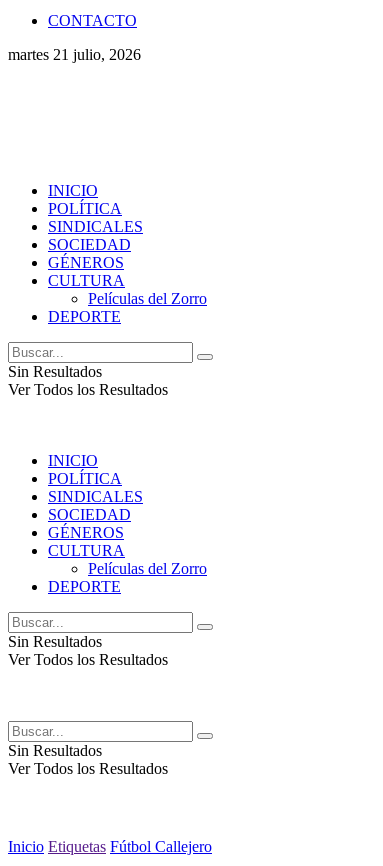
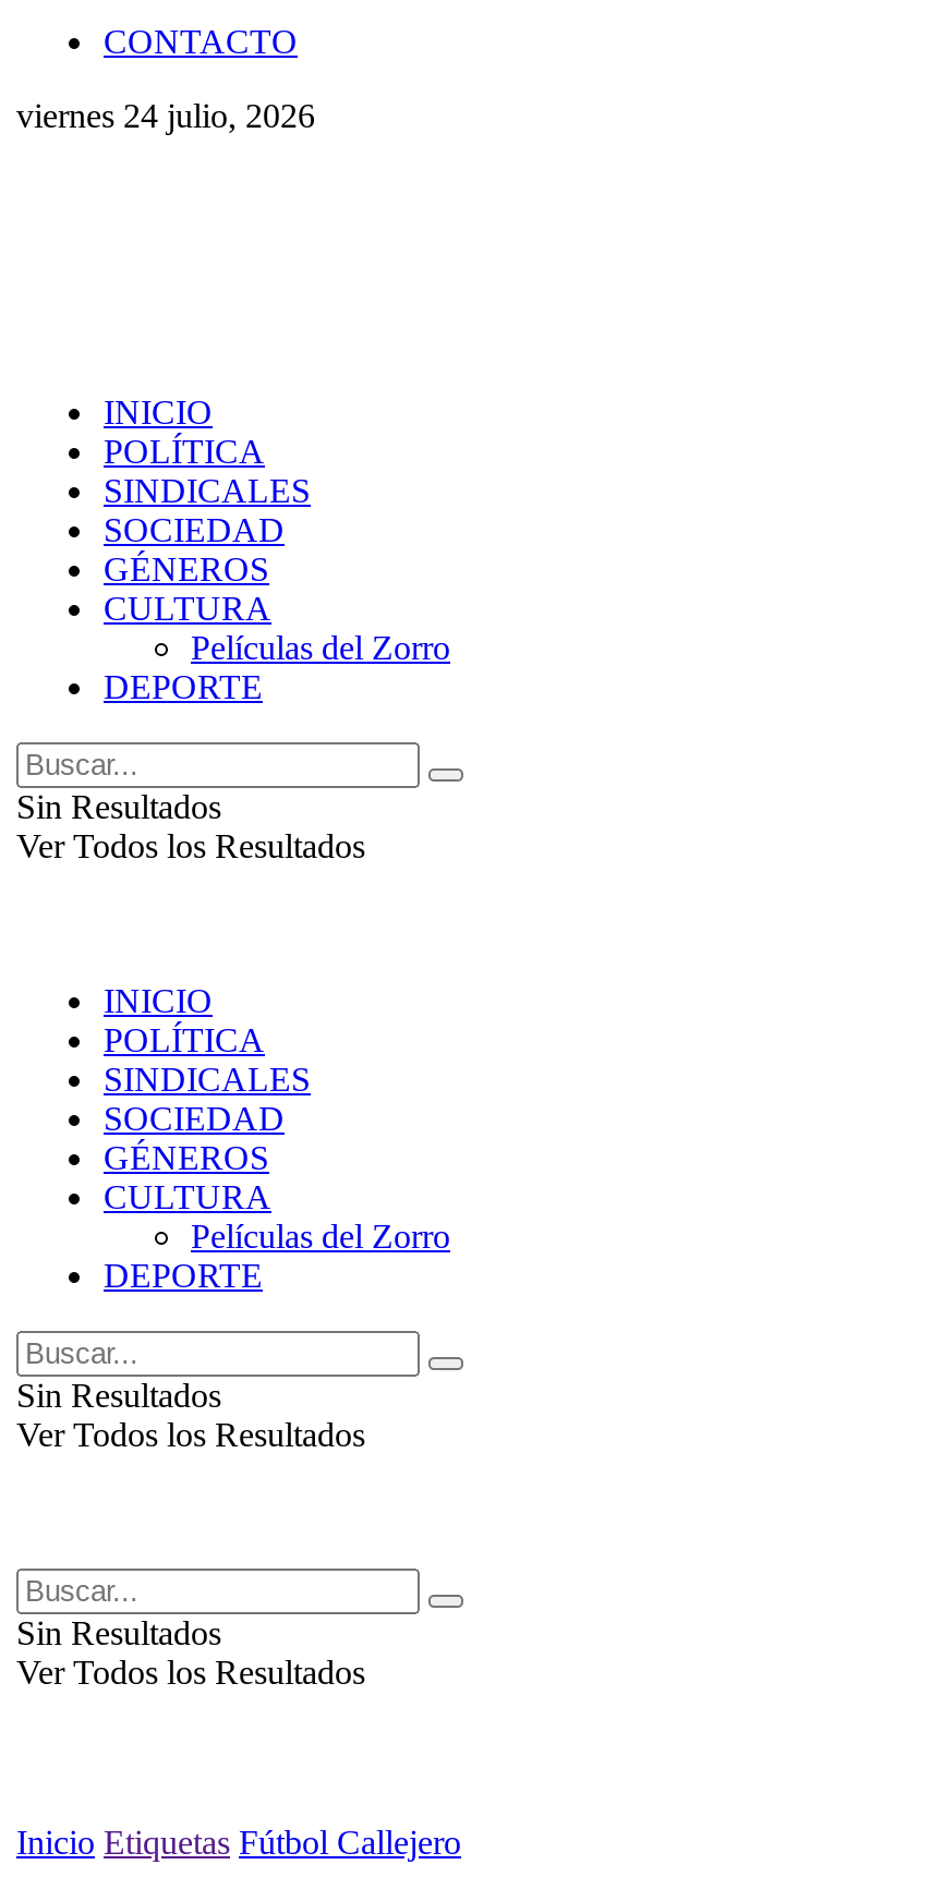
[8,46,141,63] martes 21 julio, 2026 -> [16,97,315,134] viernes 24 julio, 2026

